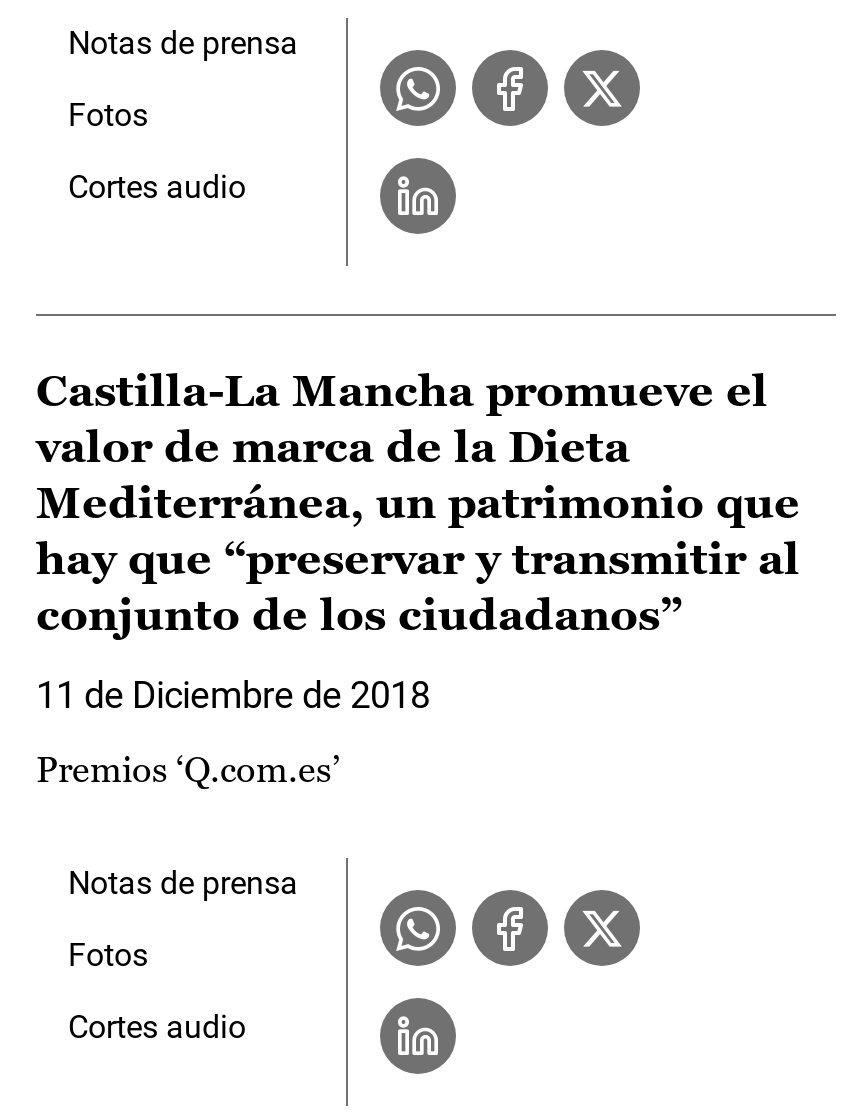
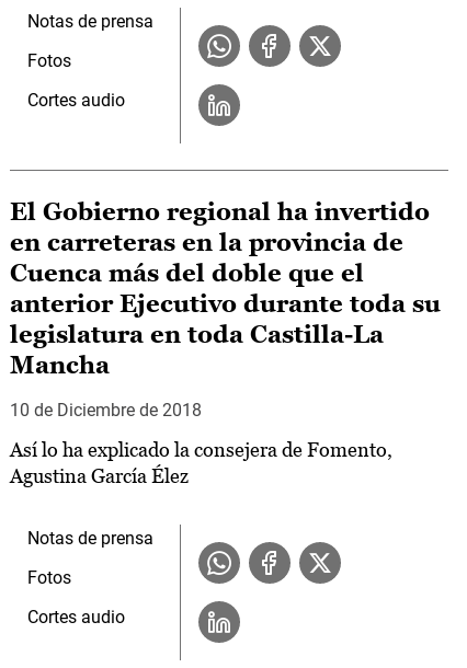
[36,366,800,640] Castilla-La Mancha promueve el | valor de marca de la Dieta | Mediterránea, un patrimonio que | hay que “preservar y transmitir al | conjunto de los ciudadanos” -> [10,198,441,379] El Gobierno regional ha invertido | en carreteras en la provincia de | Cuenca más del doble que el | anterior Ejecutivo durante toda su | legislatura en toda Castilla-La | Mancha
[36,674,430,716] 11 de Diciembre de 2018 -> [10,400,202,421] 10 de Diciembre de 2018
[36,748,340,790] Premios ‘Q.com.es’ -> [10,438,392,487] Así lo ha explicado la consejera de Fomento, | Agustina García Élez

